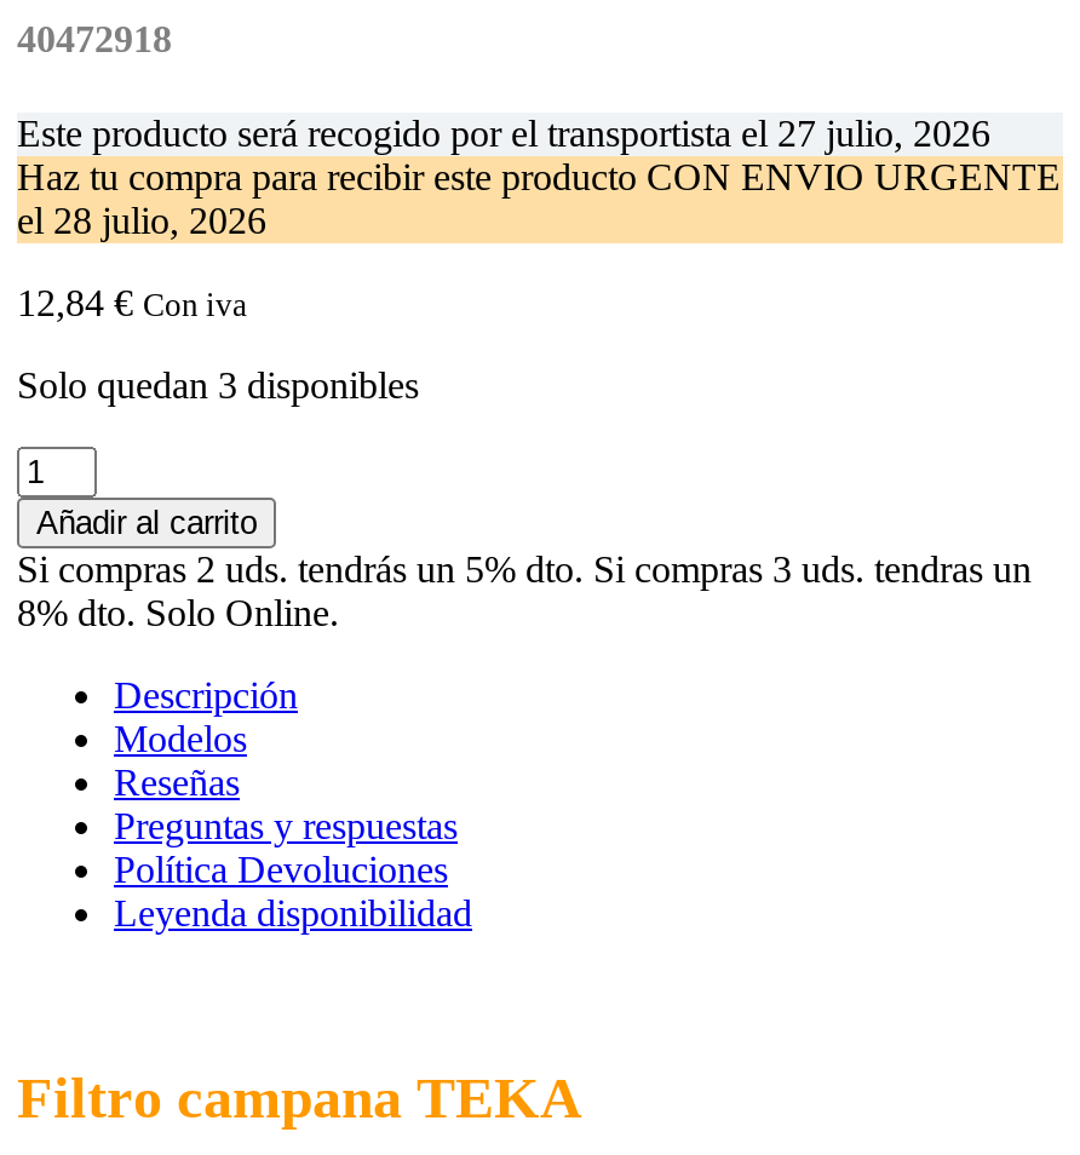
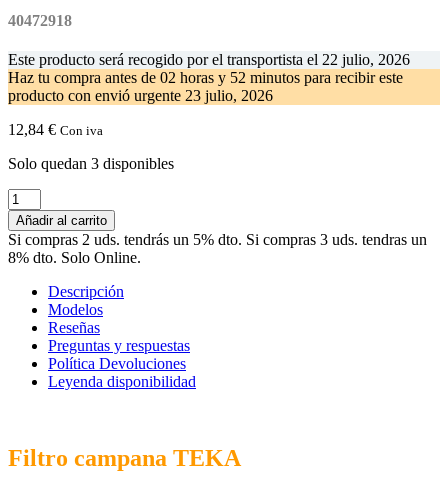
[17,114,1061,242] Este producto será recogido por el transportista el 27 julio, 2026 | Haz tu compra para recibir este producto CON ENVIO URGENTE | el 28 julio, 2026 -> [8,51,410,104] Este producto será recogido por el transportista el 22 julio, 2026 | Haz tu compra antes de 02 horas y 52 minutos para recibir este | producto con envió urgente 23 julio, 2026

